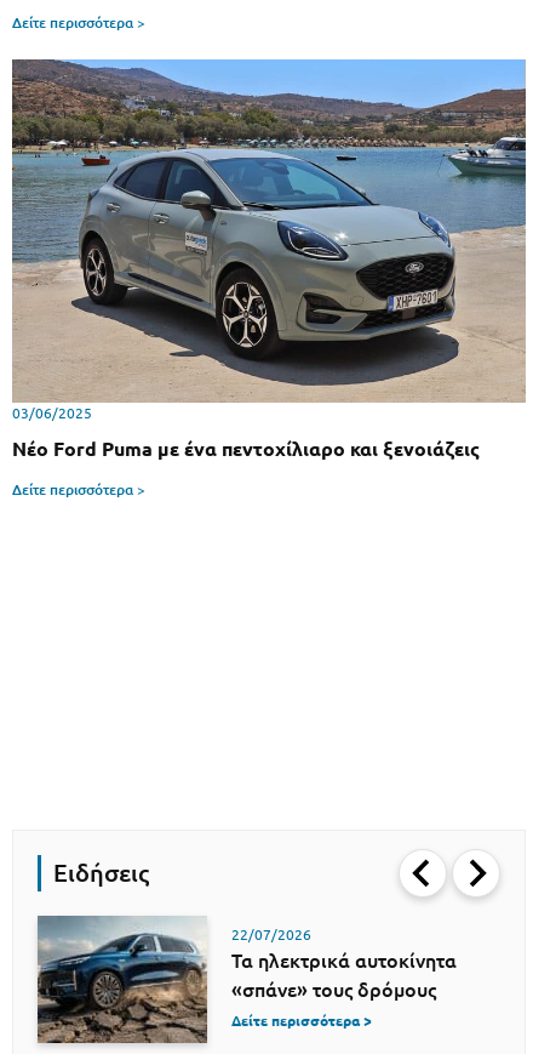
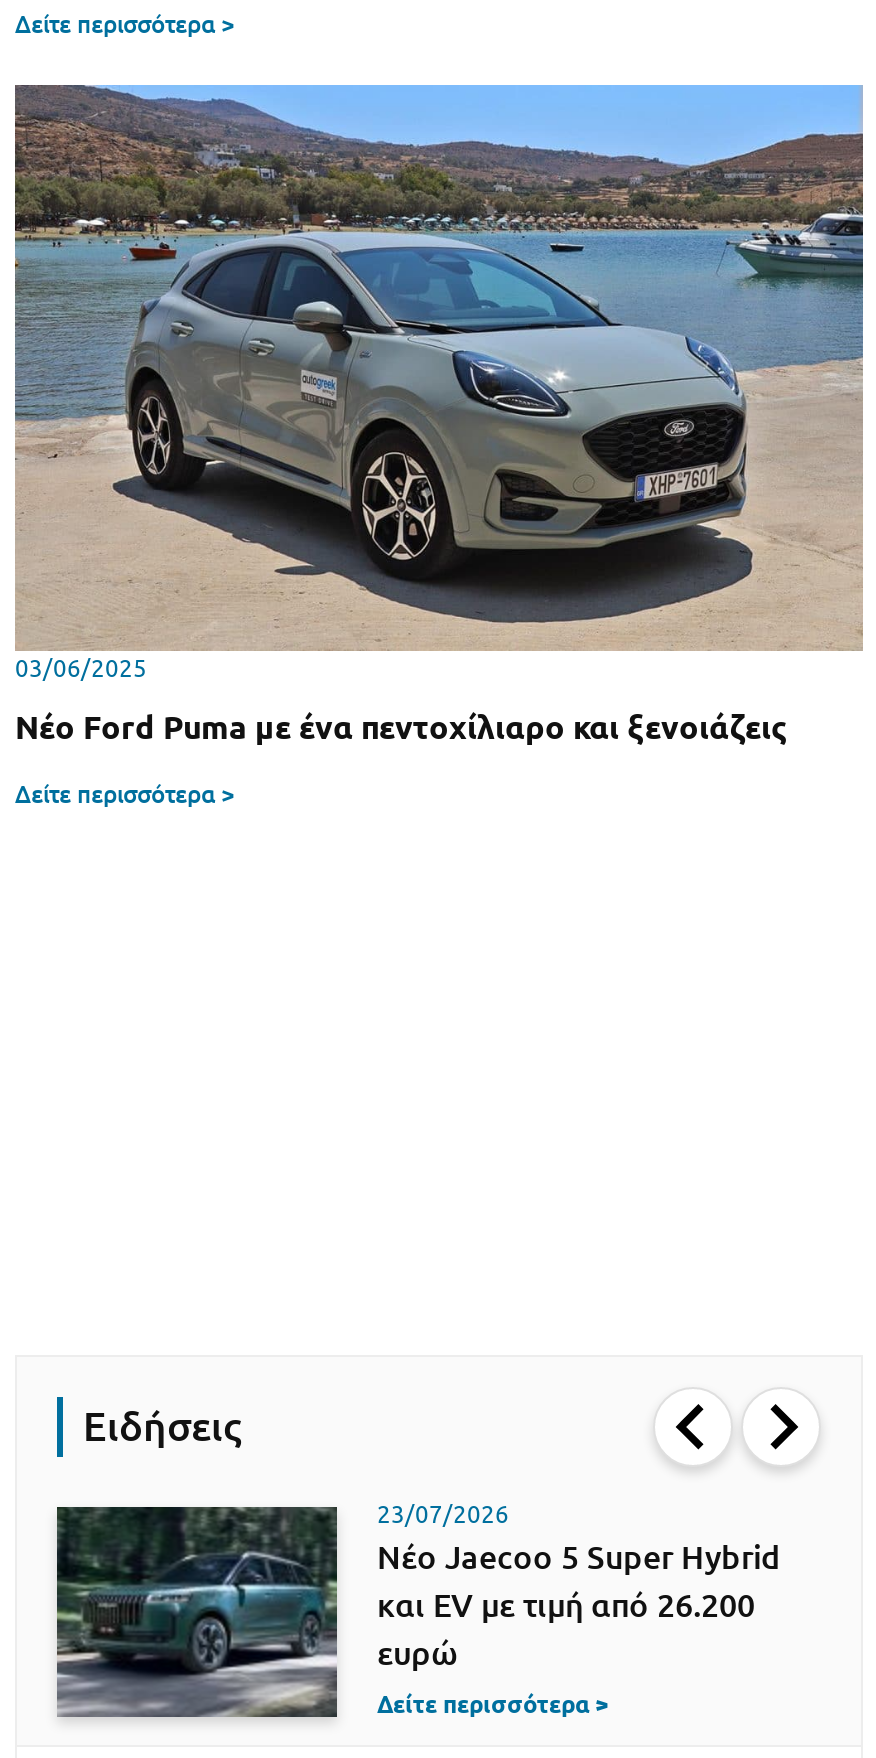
[36,915,457,1046] [image] | 22/07/2026 | Τα ηλεκτρικά αυτοκίνητα | «σπάνε» τους δρόμους -> [57,1502,781,1744] [image] | 23/07/2026 | Νέο Jaecoo 5 Super Hybrid | και EV με τιμή από 26.200 | ευρώ

